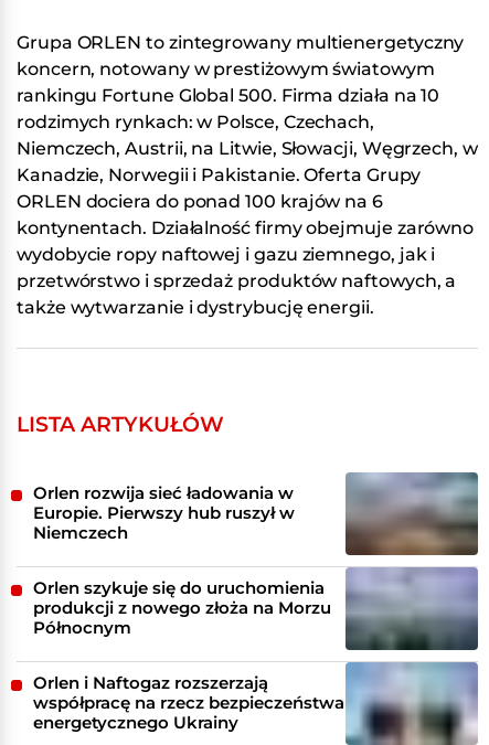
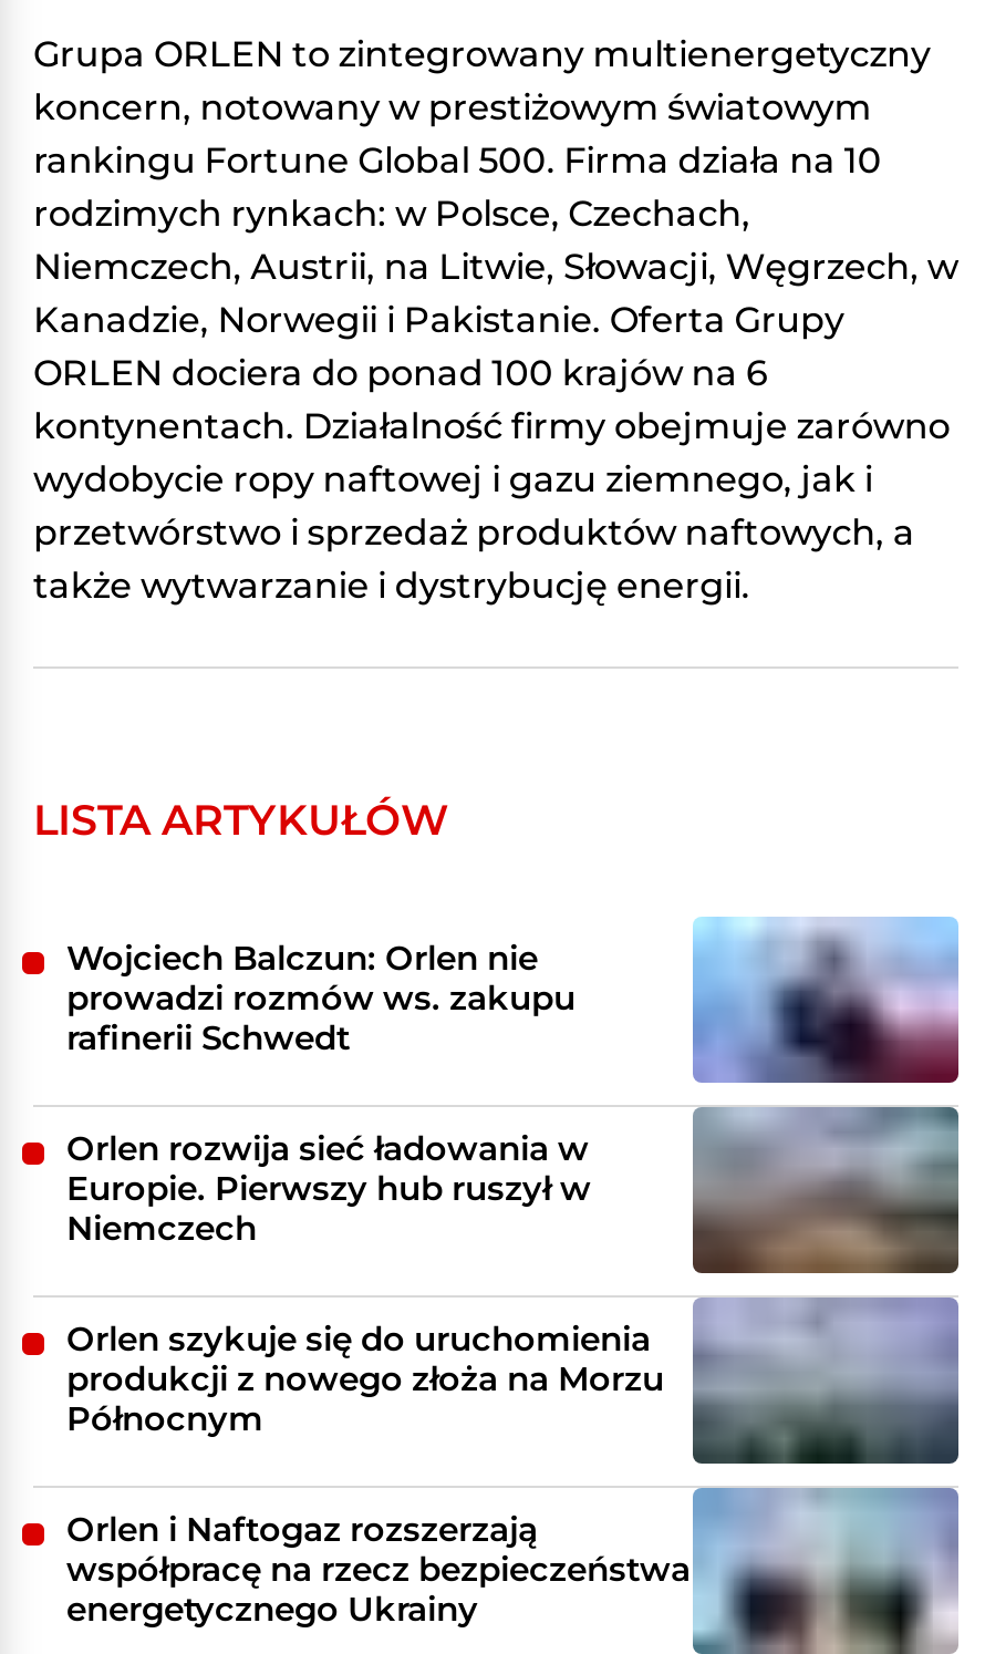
none -> [66,938,576,1059] Wojciech Balczun: Orlen nie | prowadzi rozmów ws. zakupu | rafinerii Schwedt
none -> [691,917,961,1085] [image]

